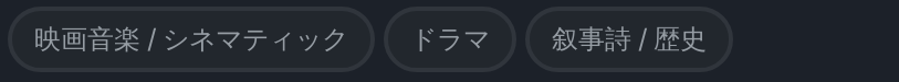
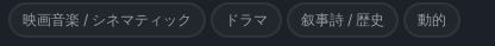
none -> [418,11,446,29] 動的

